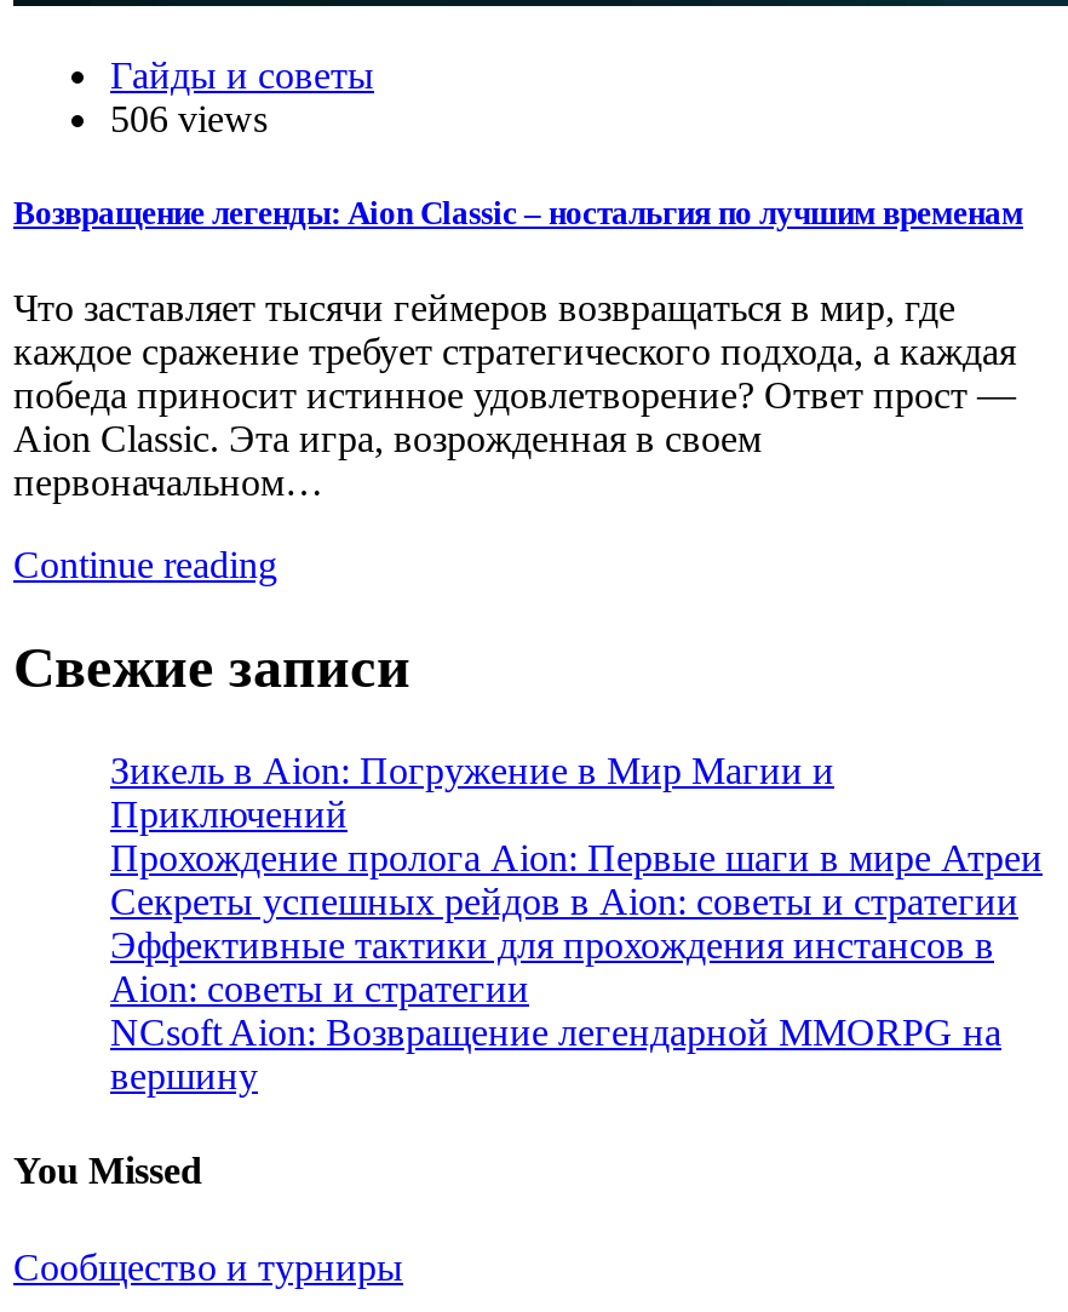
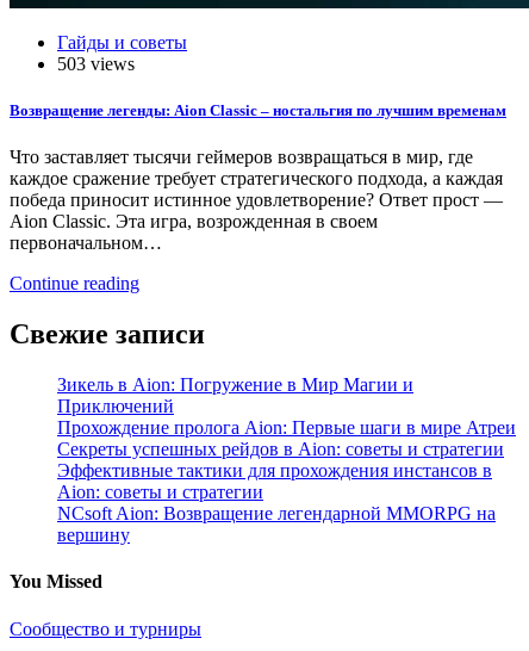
[110,98,268,139] 506 views -> [57,54,135,74] 503 views

